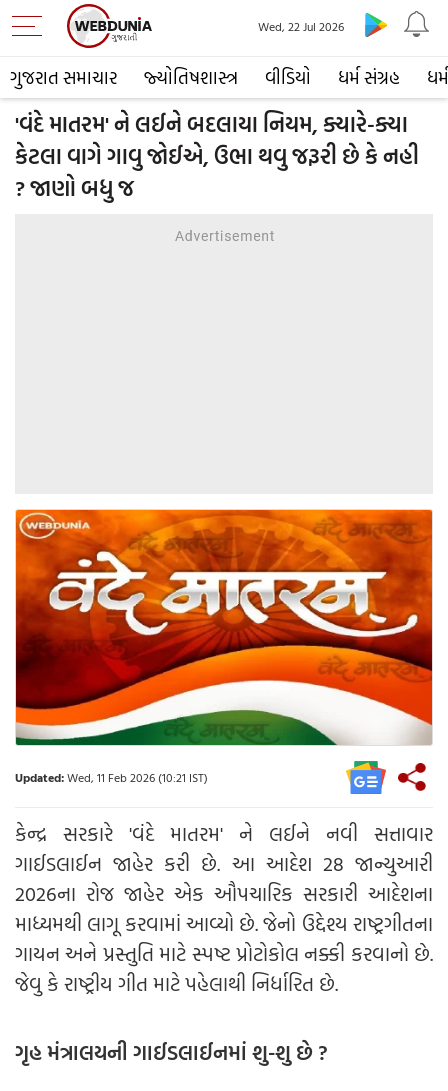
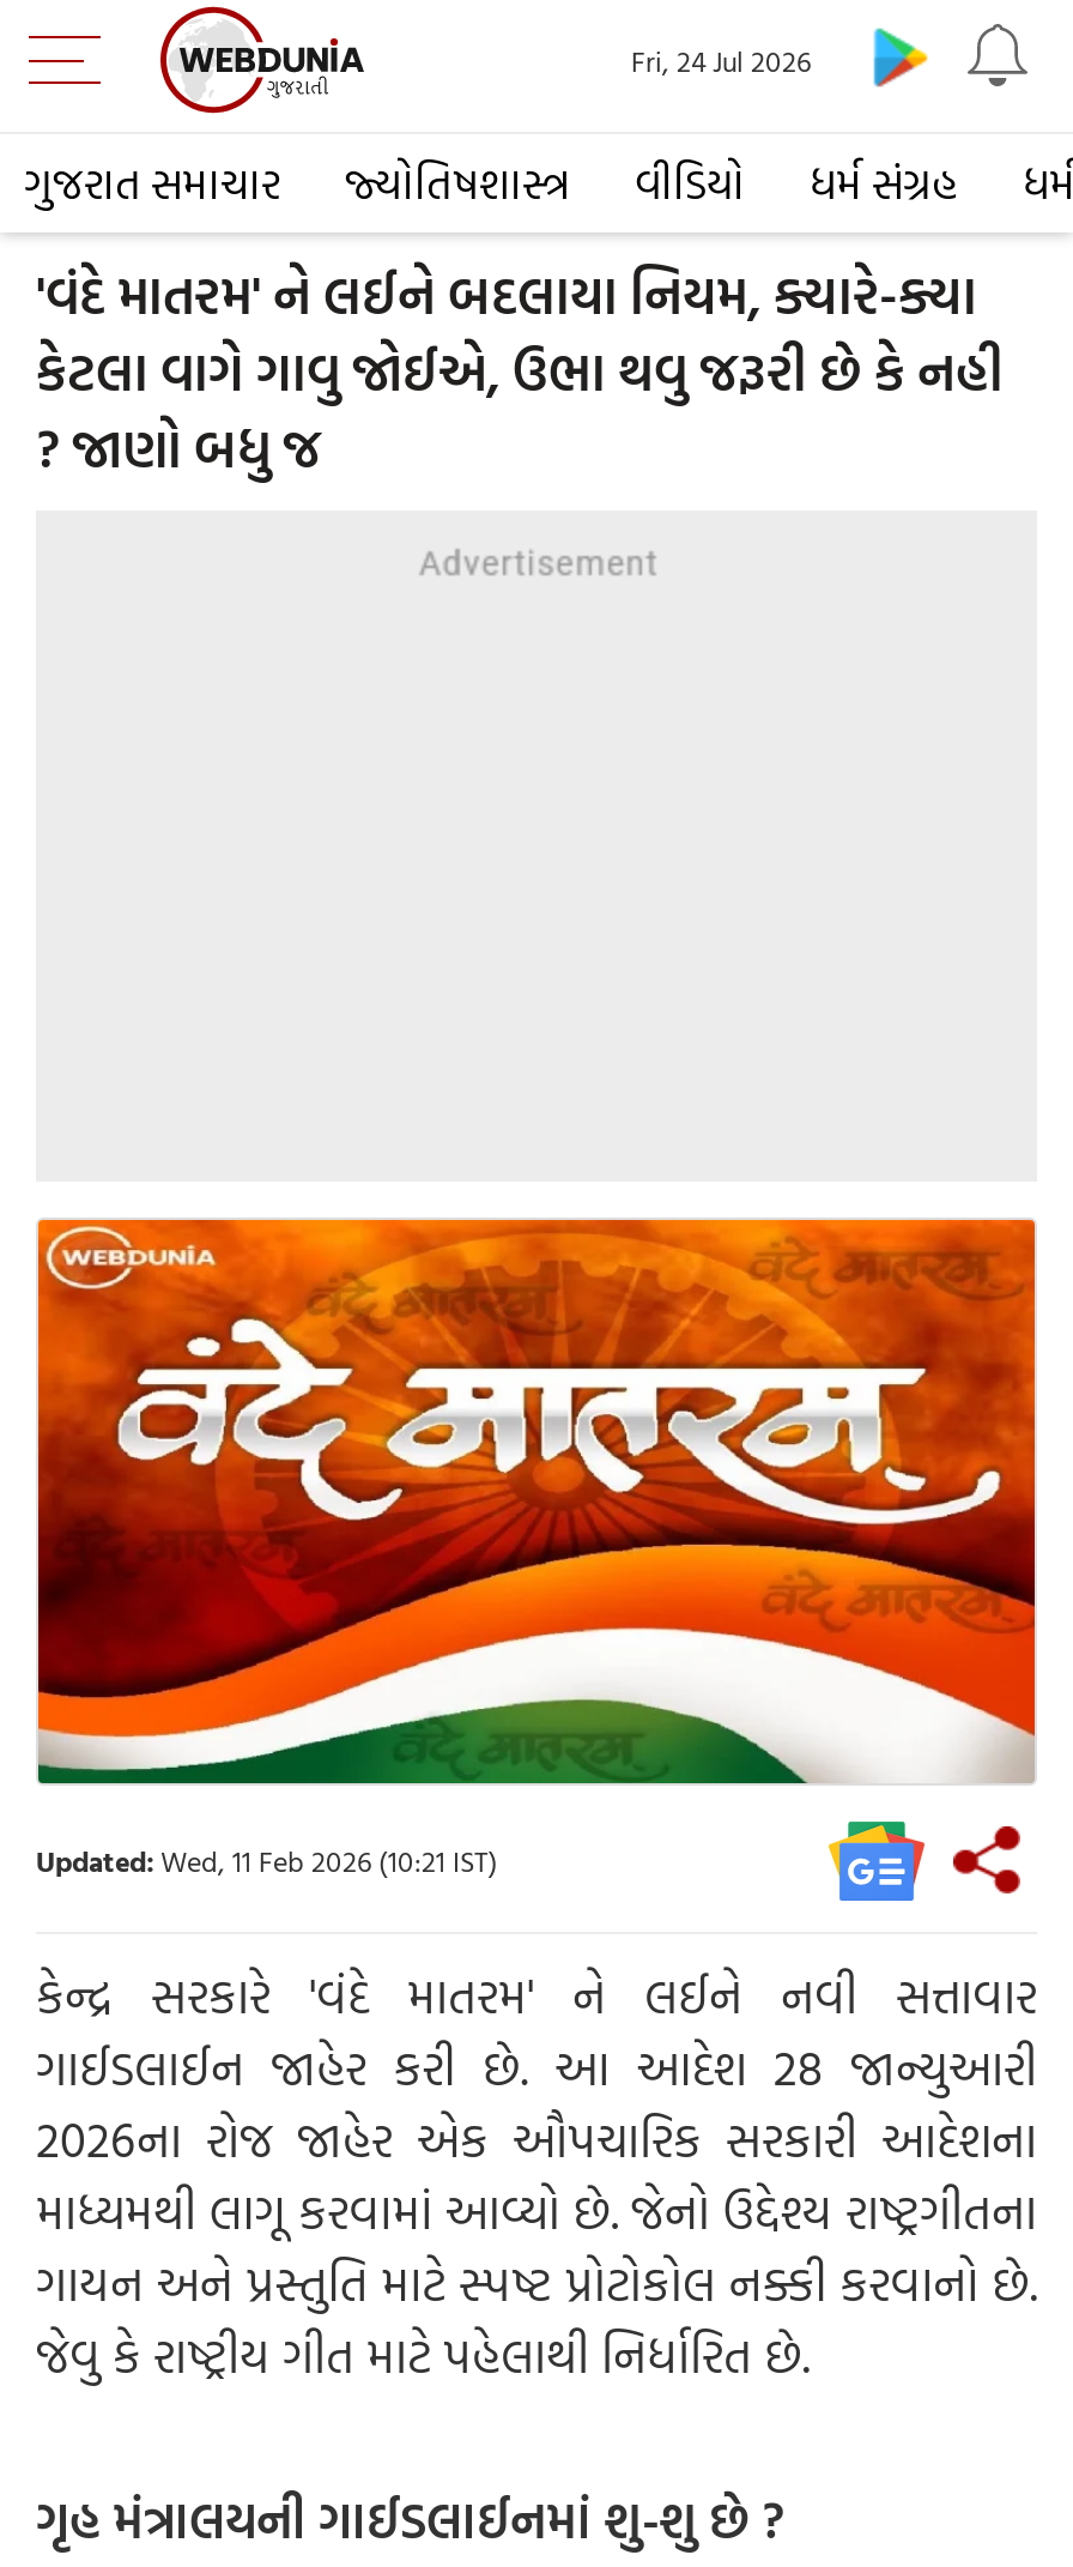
[258,17,344,35] Wed, 22 Jul 2026 -> [631,38,811,81] Fri, 24 Jul 2026

